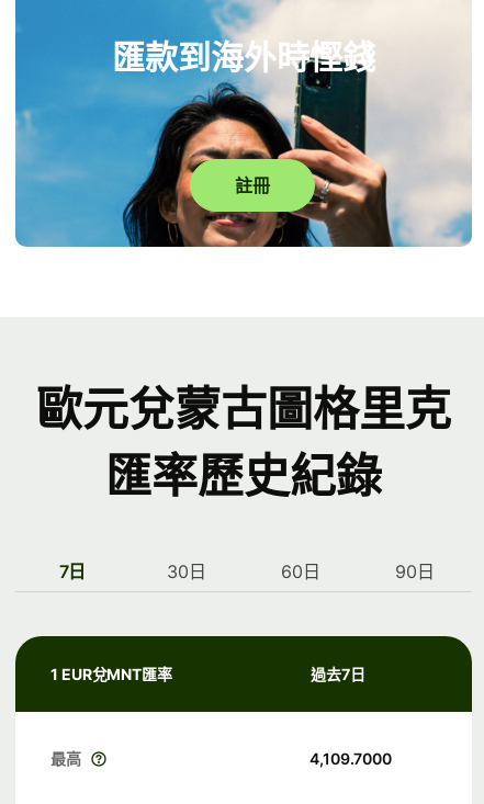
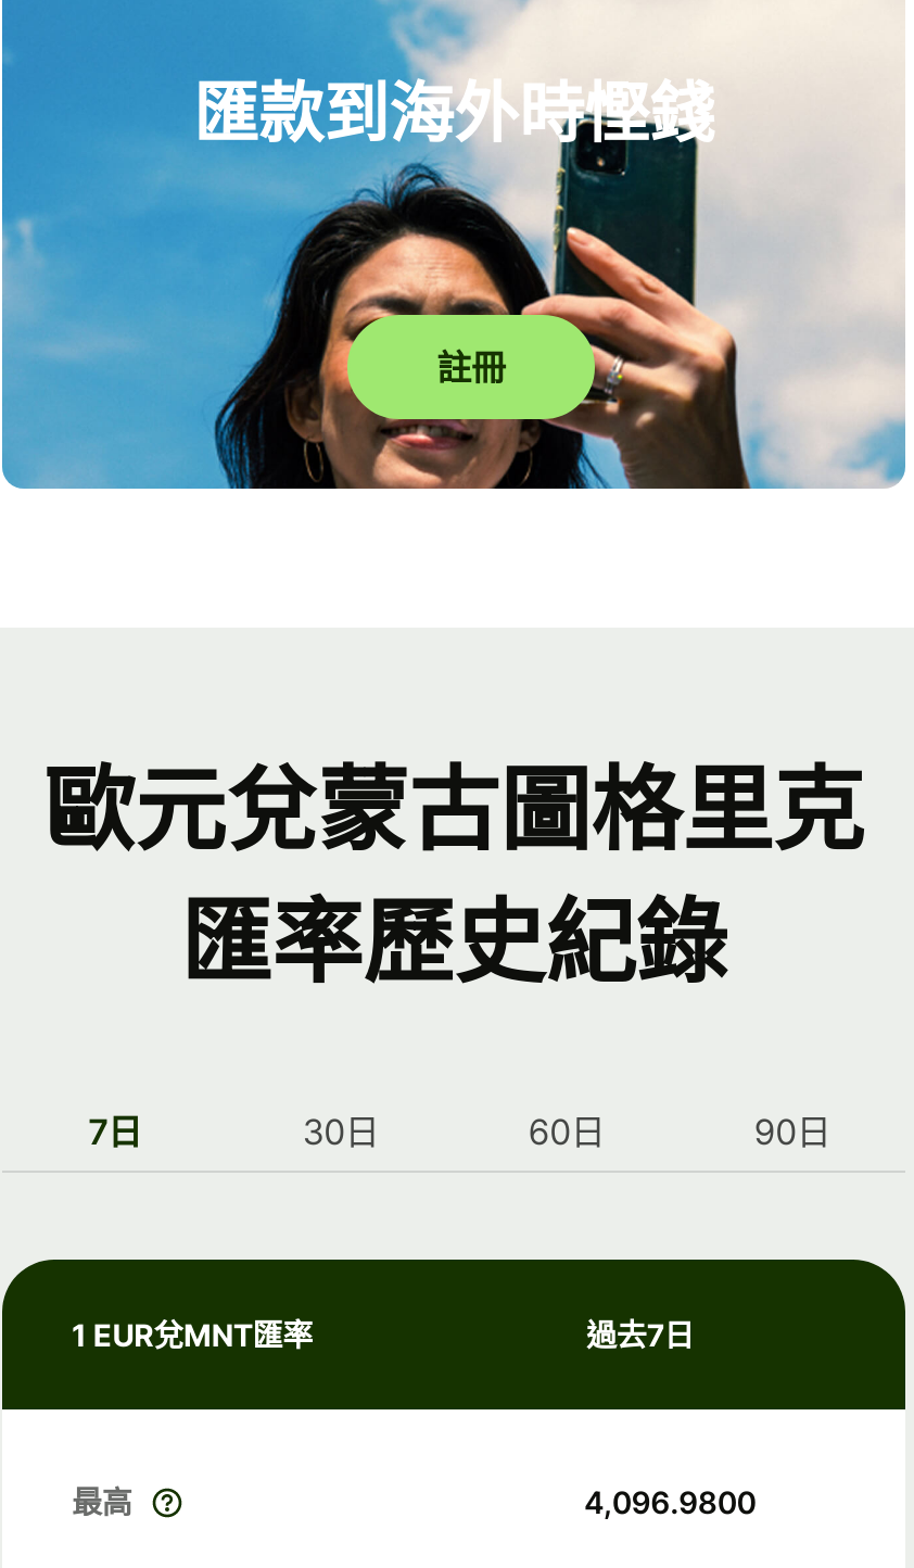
[309,749,392,768] 4,109.7000 -> [584,1483,756,1520] 4,096.9800

